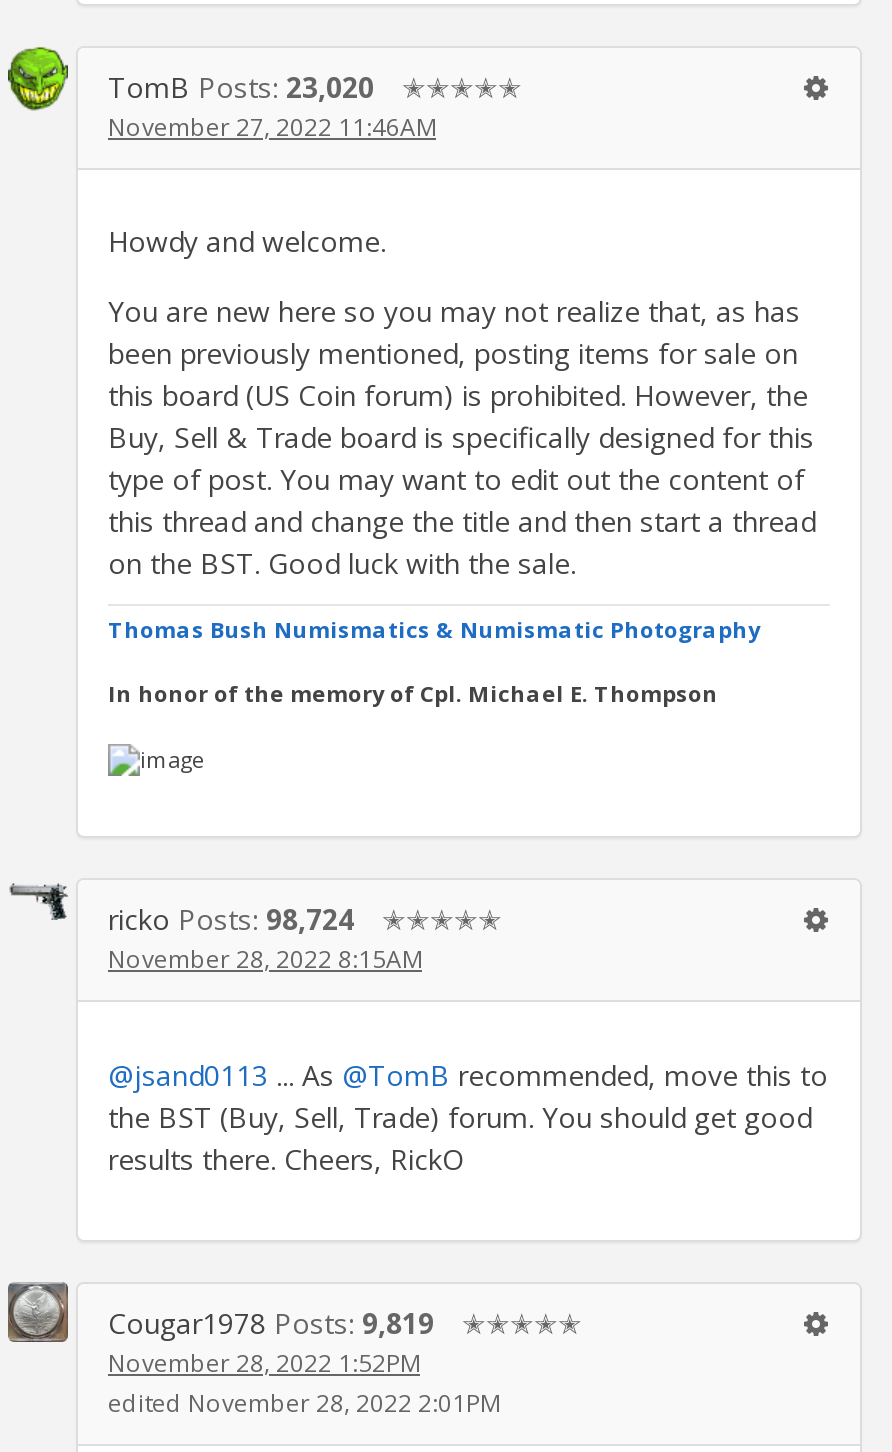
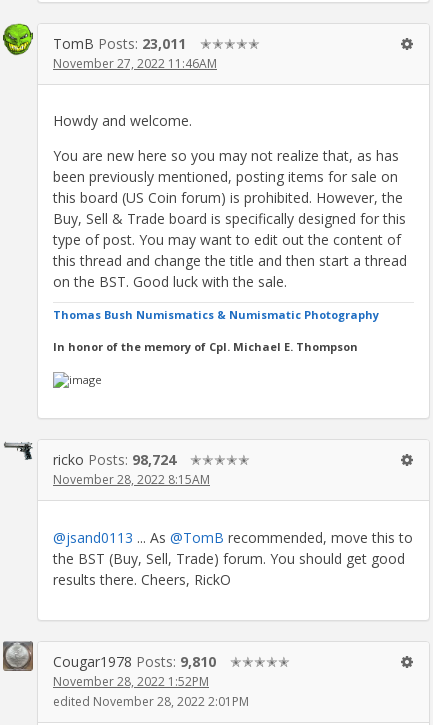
[108,68,374,106] TomB Posts: 23,020 -> [53,34,186,53] TomB Posts: 23,011
[108,1304,434,1342] Cougar1978 Posts: 9,819 -> [53,652,216,671] Cougar1978 Posts: 9,810

